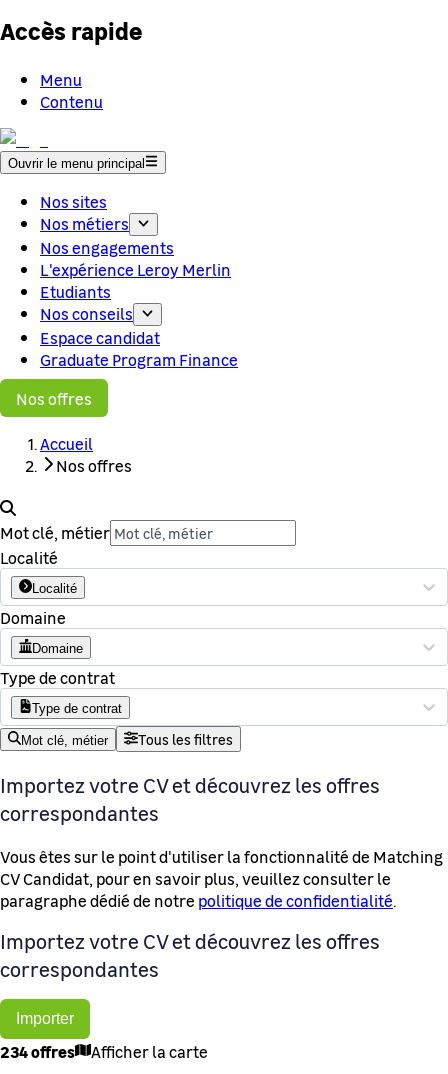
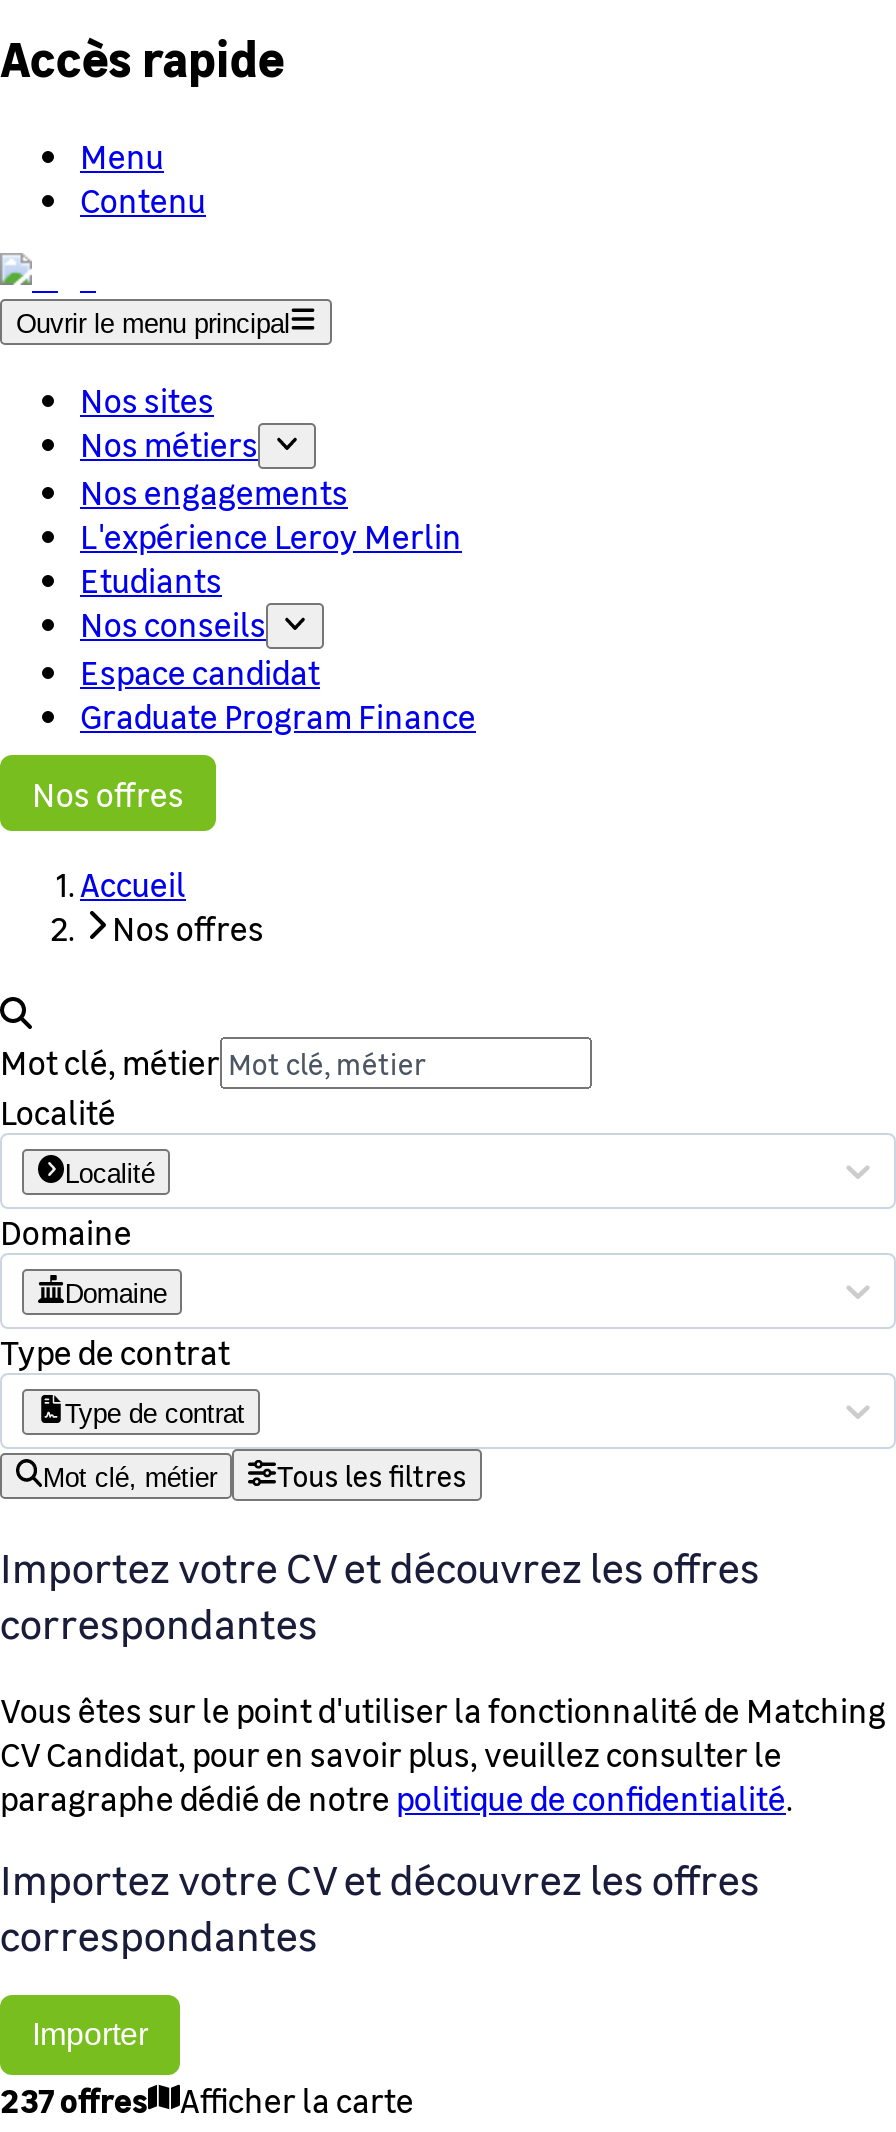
[0,1039,208,1063] 234 offres Afficher la carte -> [0,2075,414,2123] 237 offres Afficher la carte

